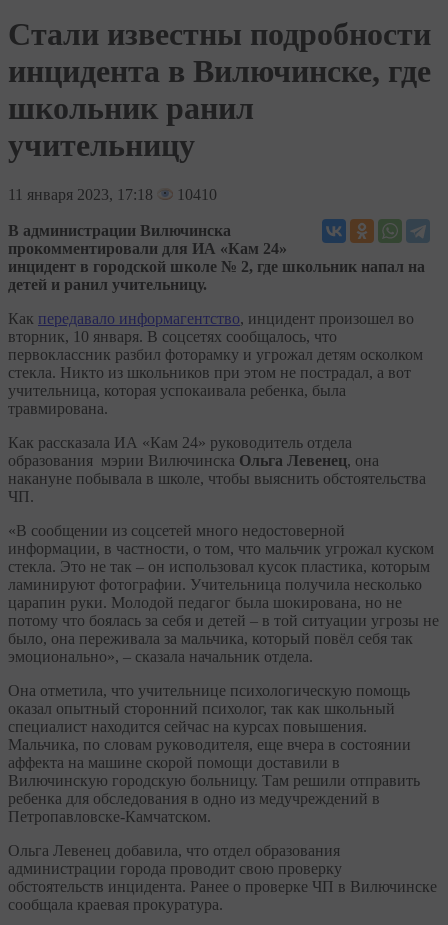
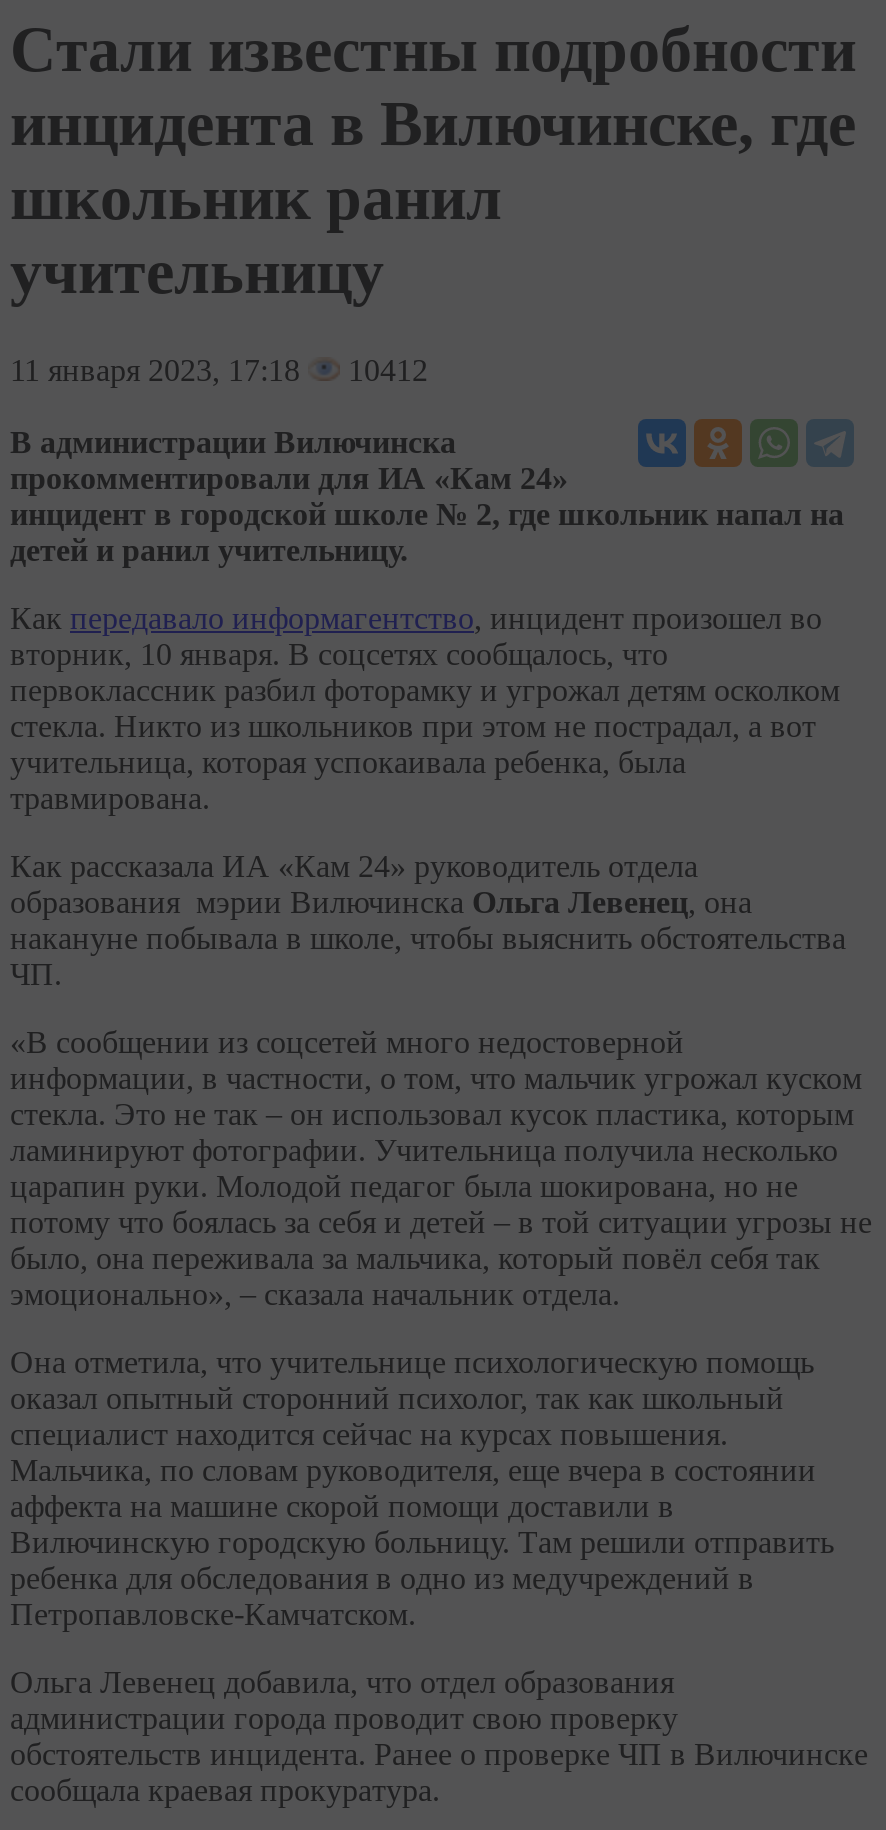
[8,186,217,203] 11 января 2023, 17:18 10410 -> [10,353,428,387] 11 января 2023, 17:18 10412

